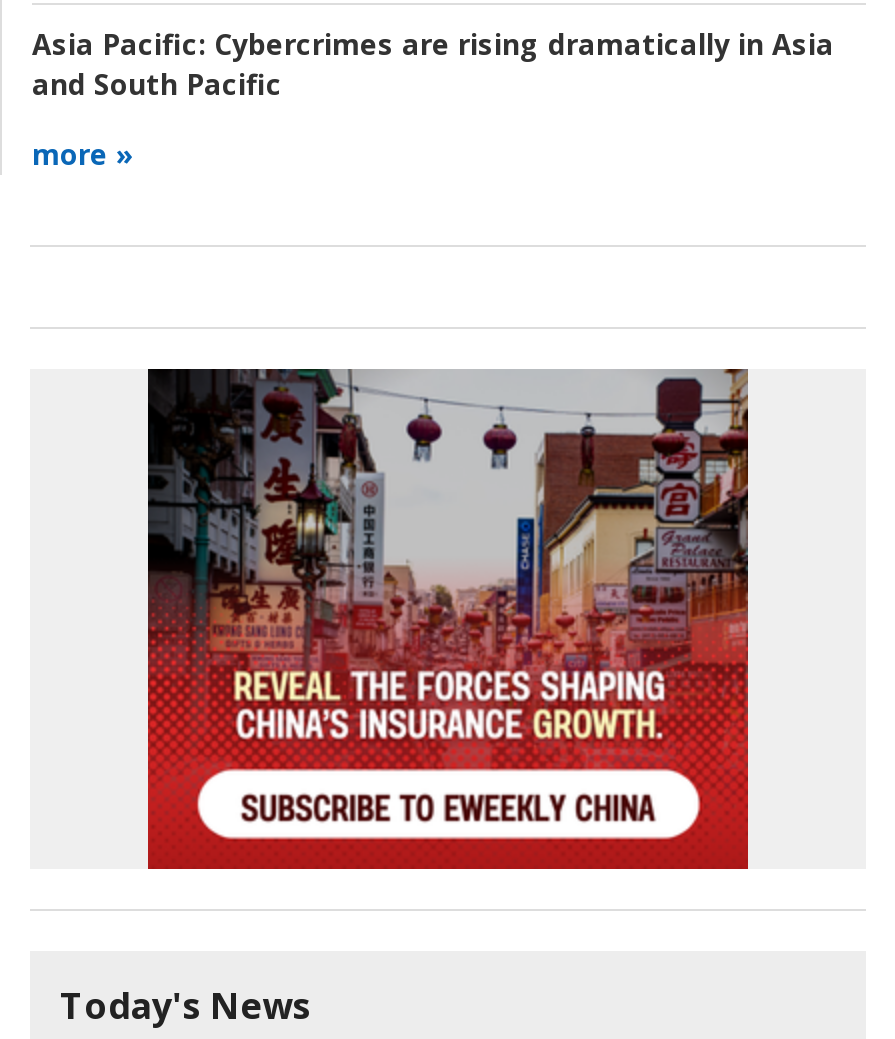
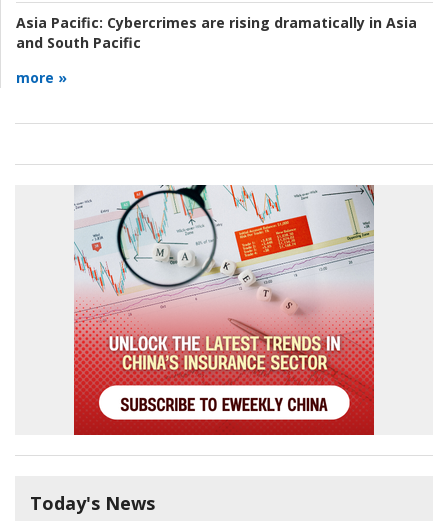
[146,366,750,772] [image] -> [73,184,374,387] [image]

